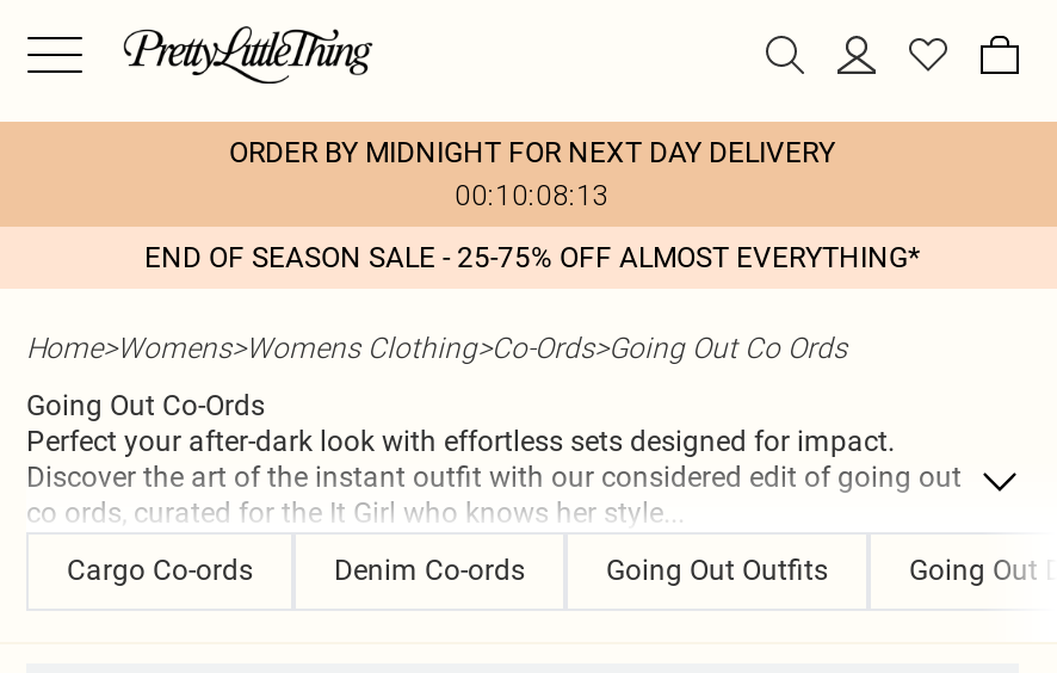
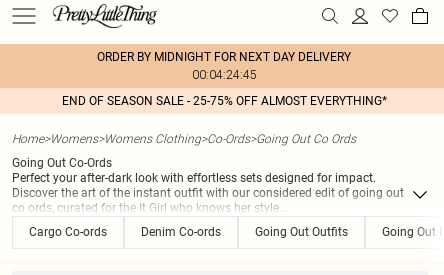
[455,177,610,212] 00:10:08:13 -> [191,67,256,82] 00:04:24:45

